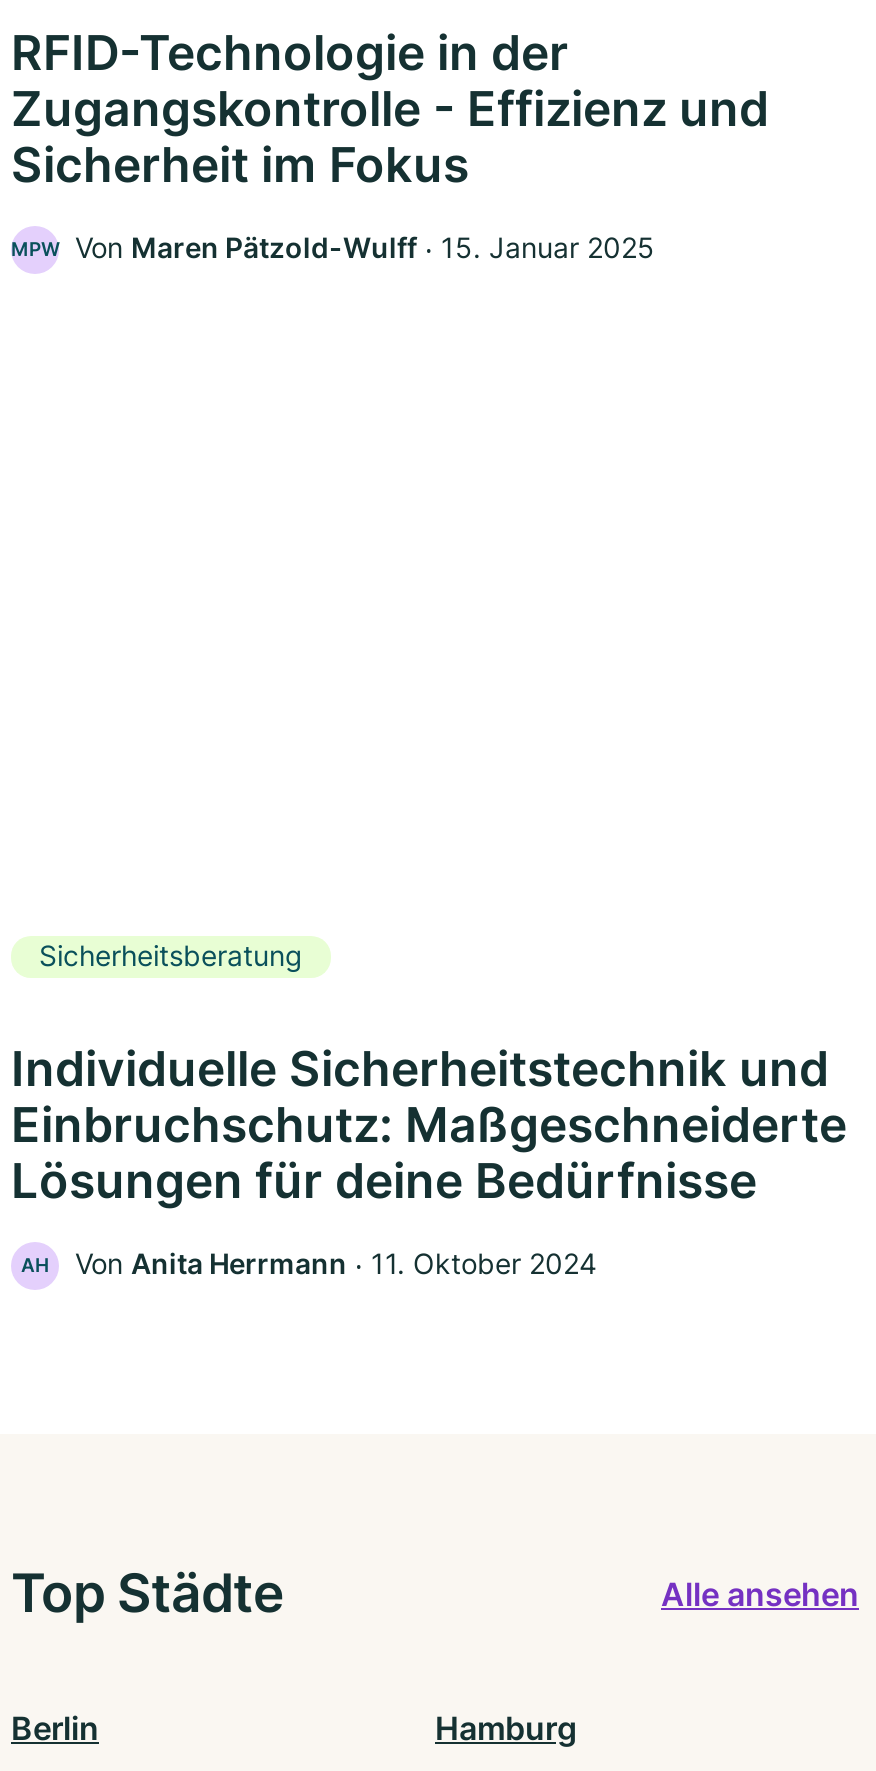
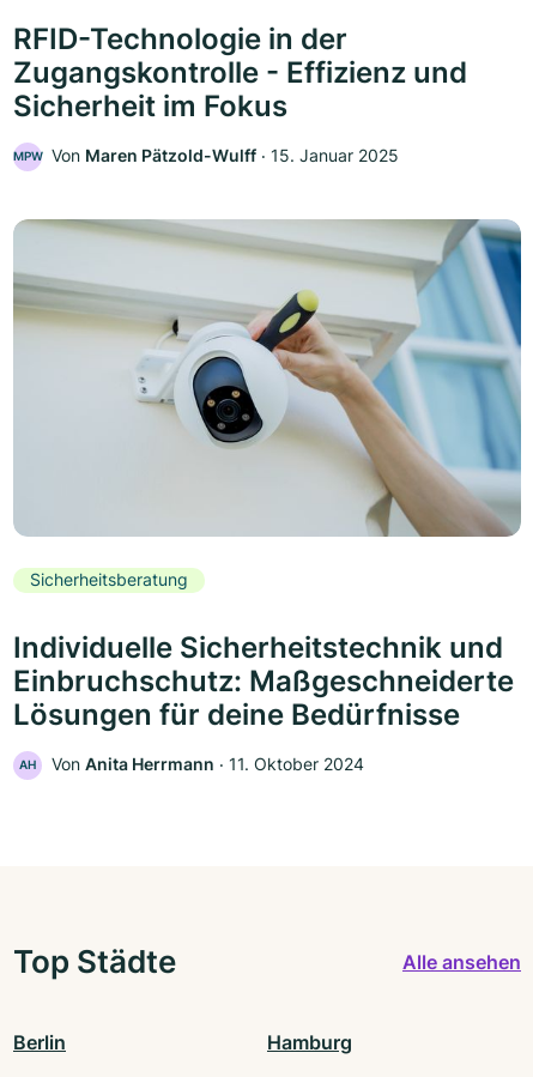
none -> [12,218,522,538] [image]

